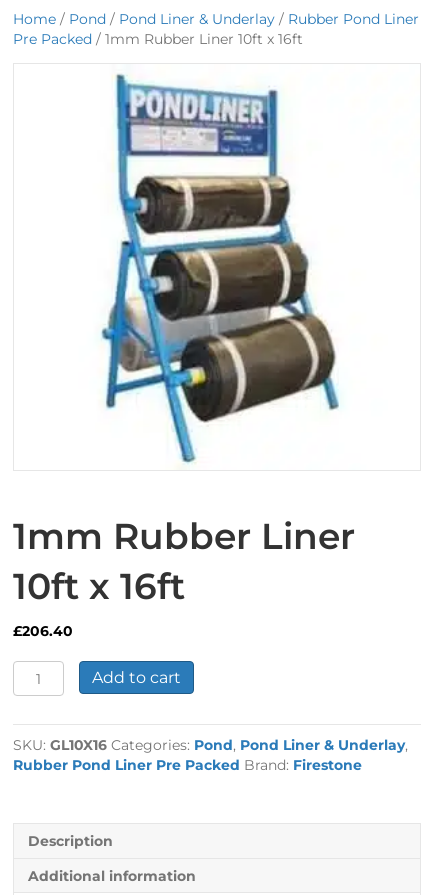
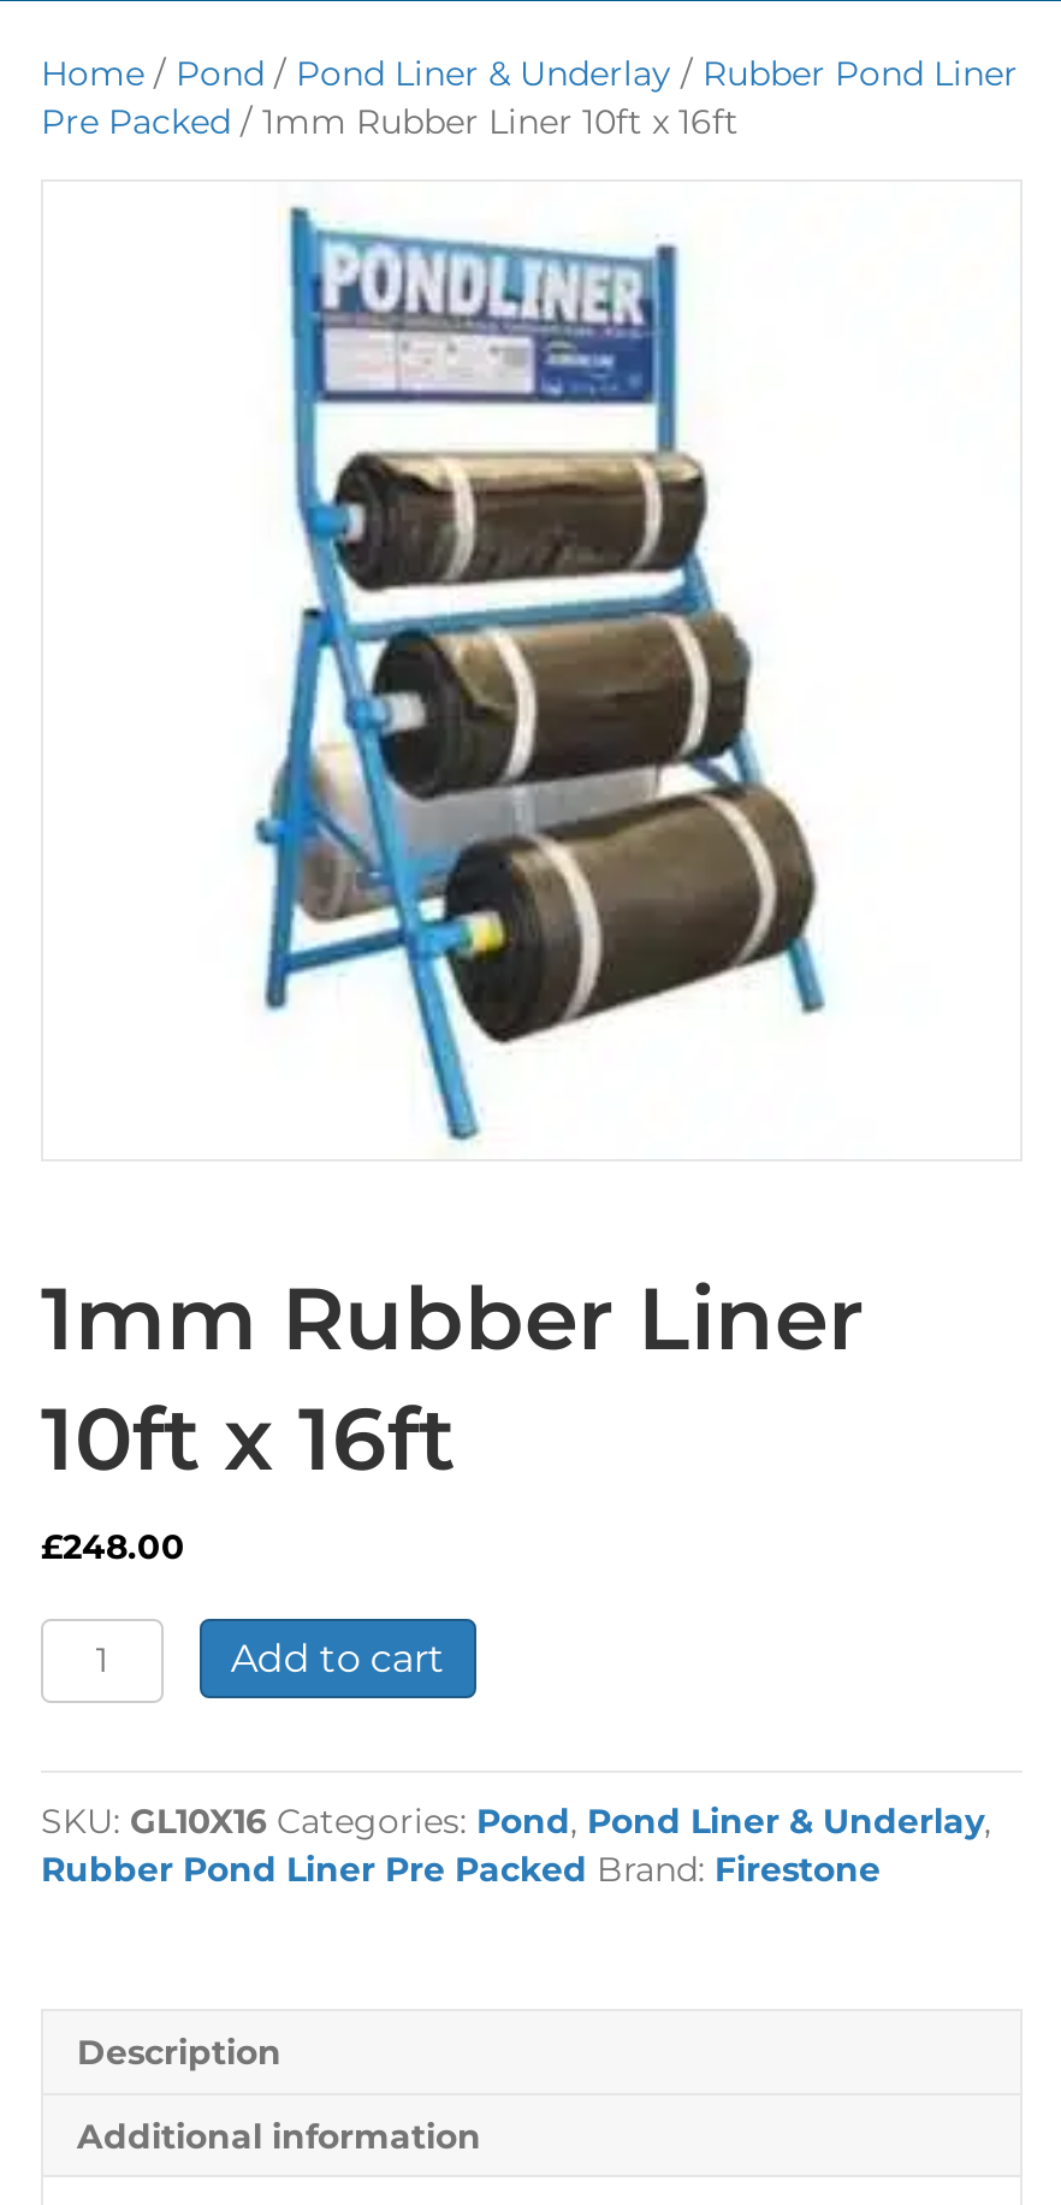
[13,622,73,640] £206.40 -> [41,1525,185,1568] £248.00

